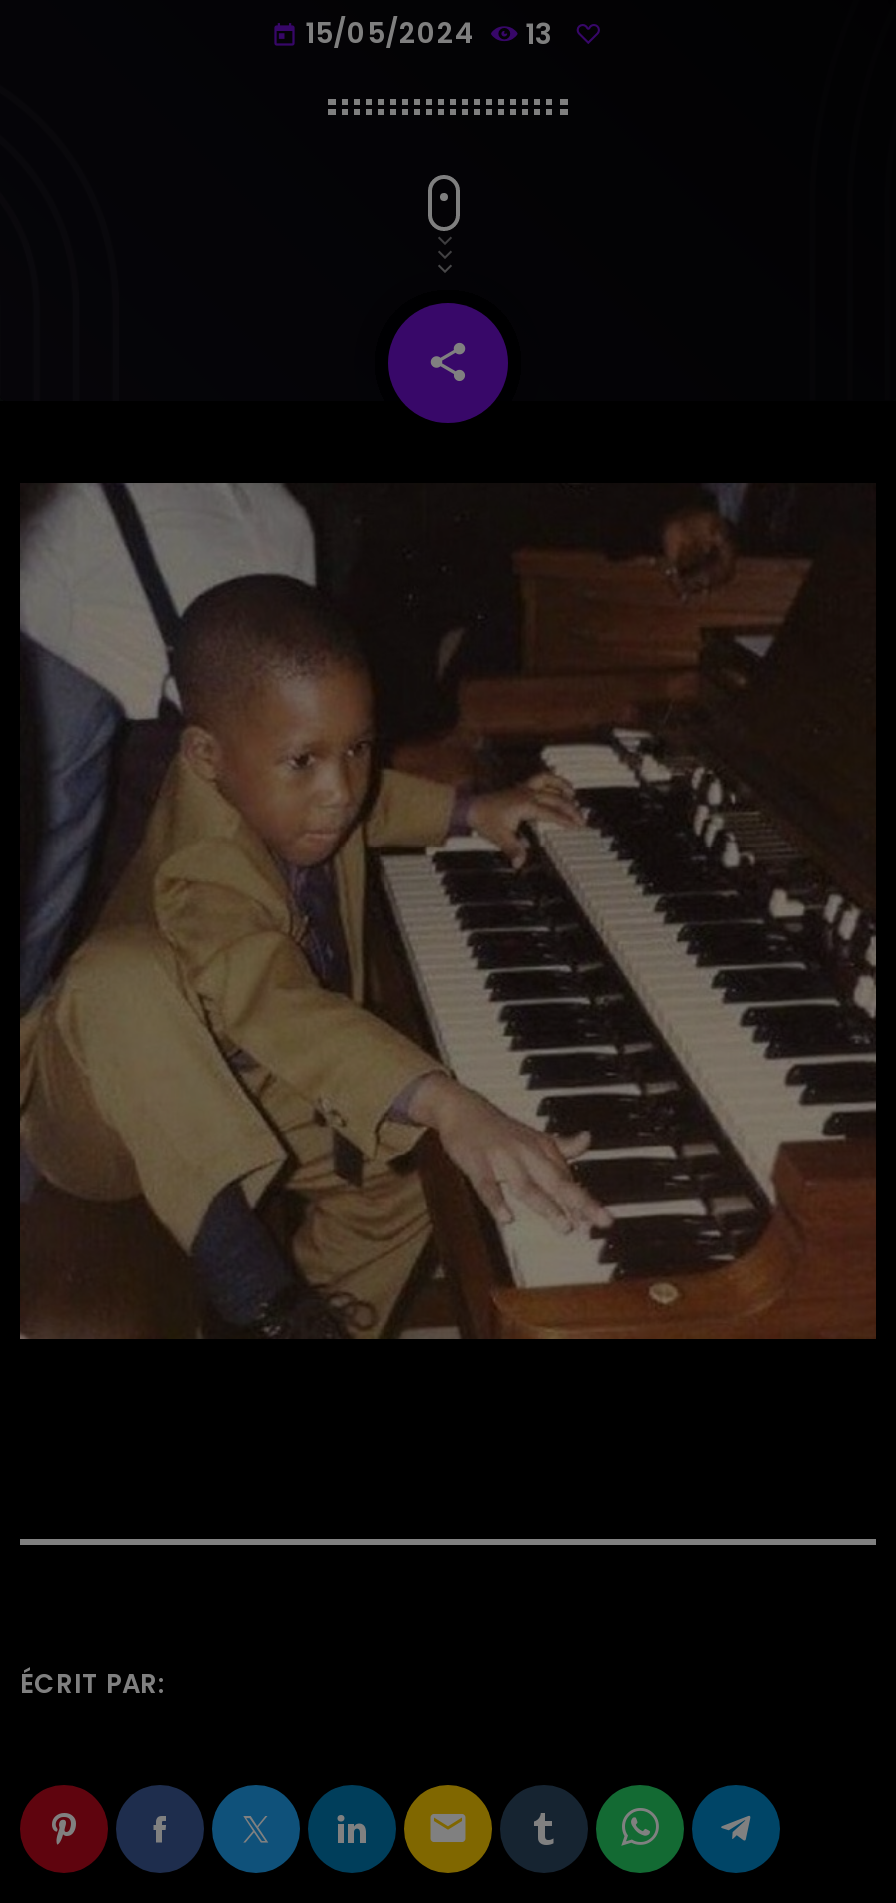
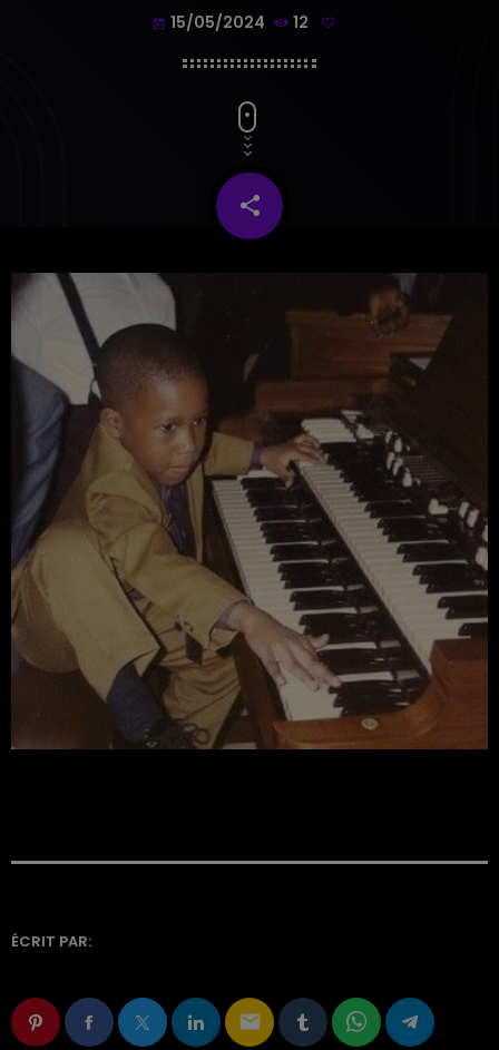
[525,13,559,53] 13 -> [292,11,311,33] 12

